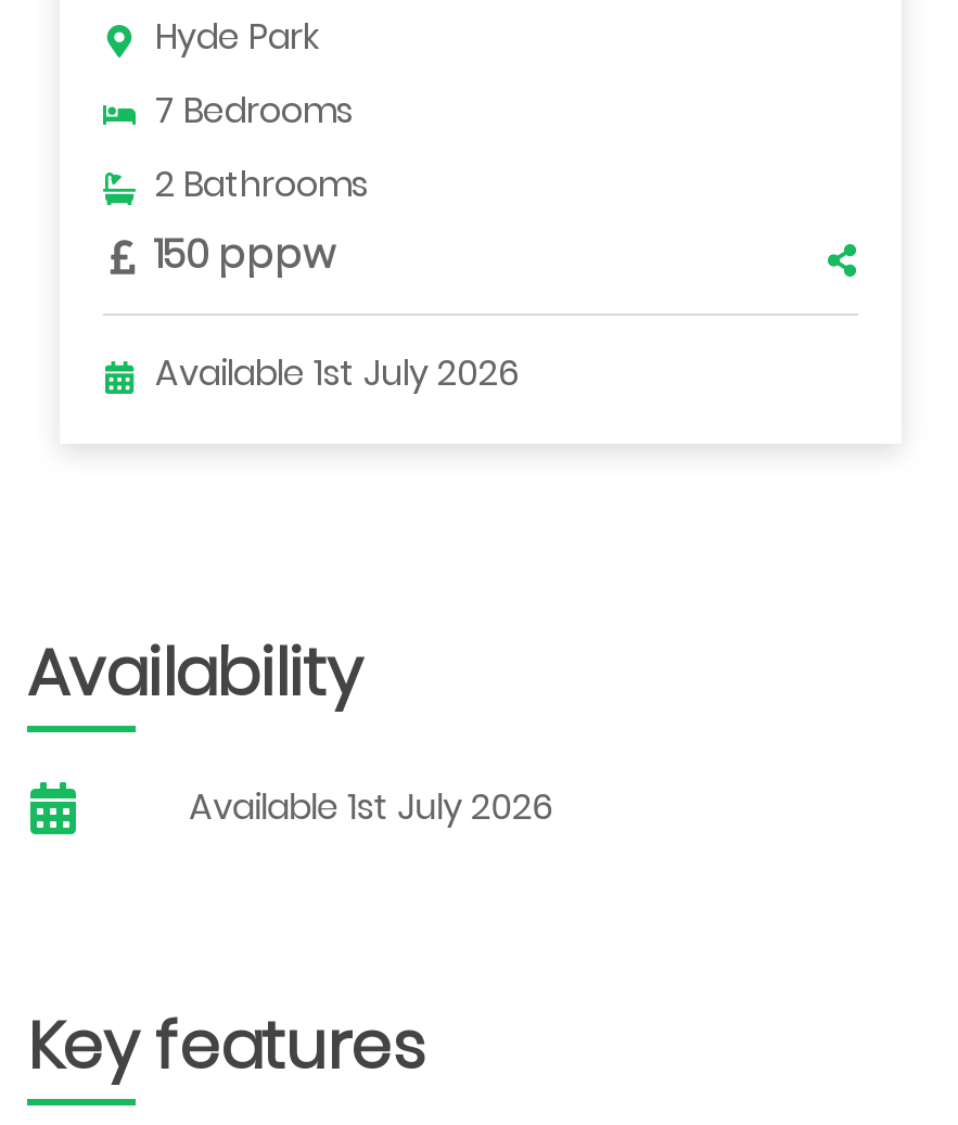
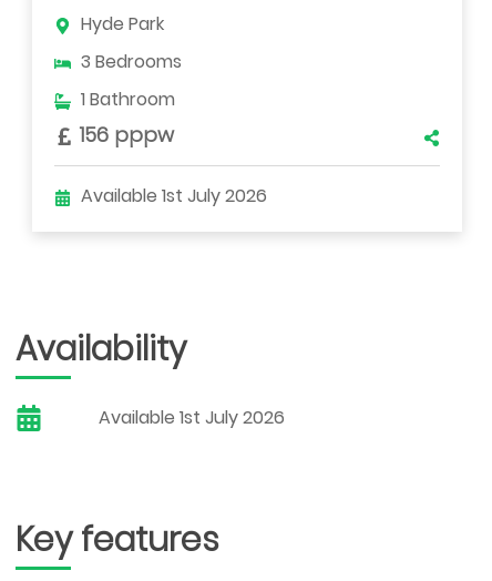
[155,85,353,135] 7 Bedrooms -> [81,48,182,74] 3 Bedrooms
[142,159,368,280] 2 Bathrooms | 150 pppw -> [74,86,175,148] 1 Bathroom | 156 pppw

